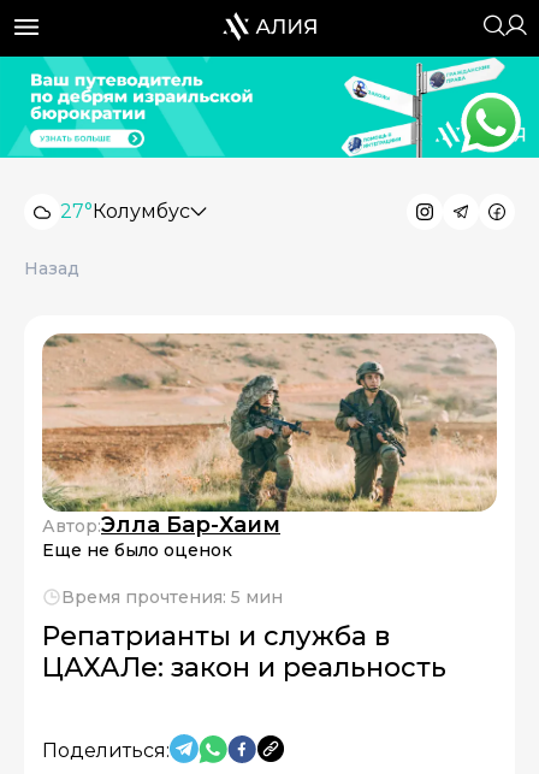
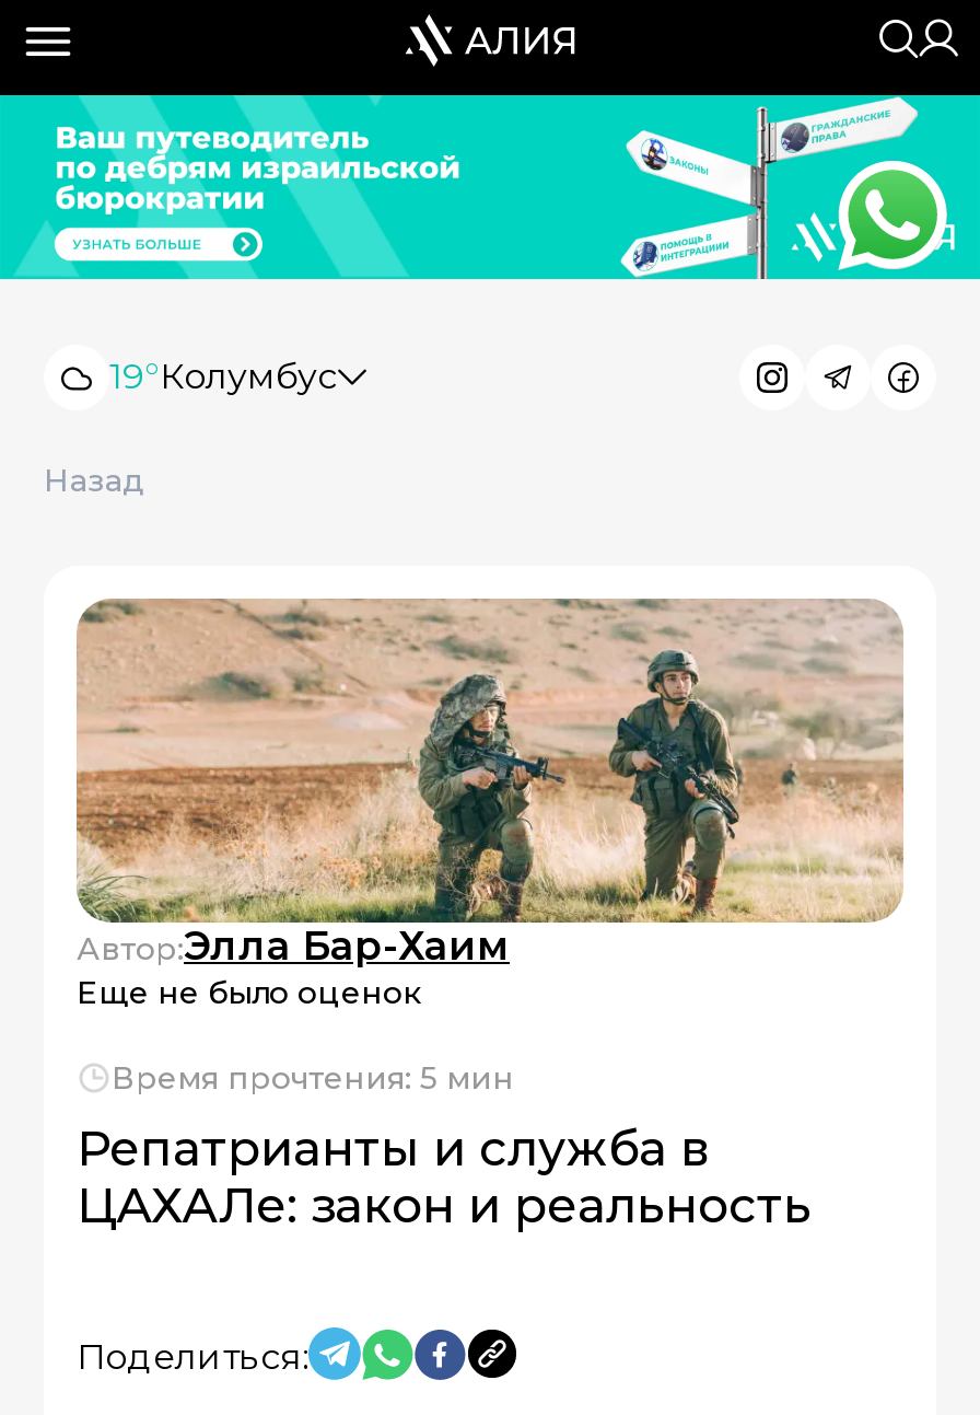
[60,200,190,223] 27°Колумбус -> [109,357,337,398] 19°Колумбус

